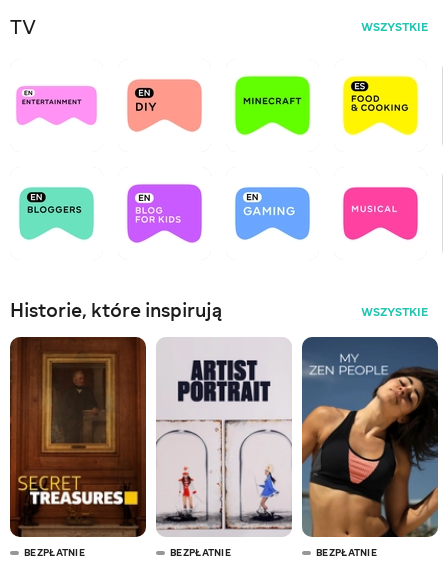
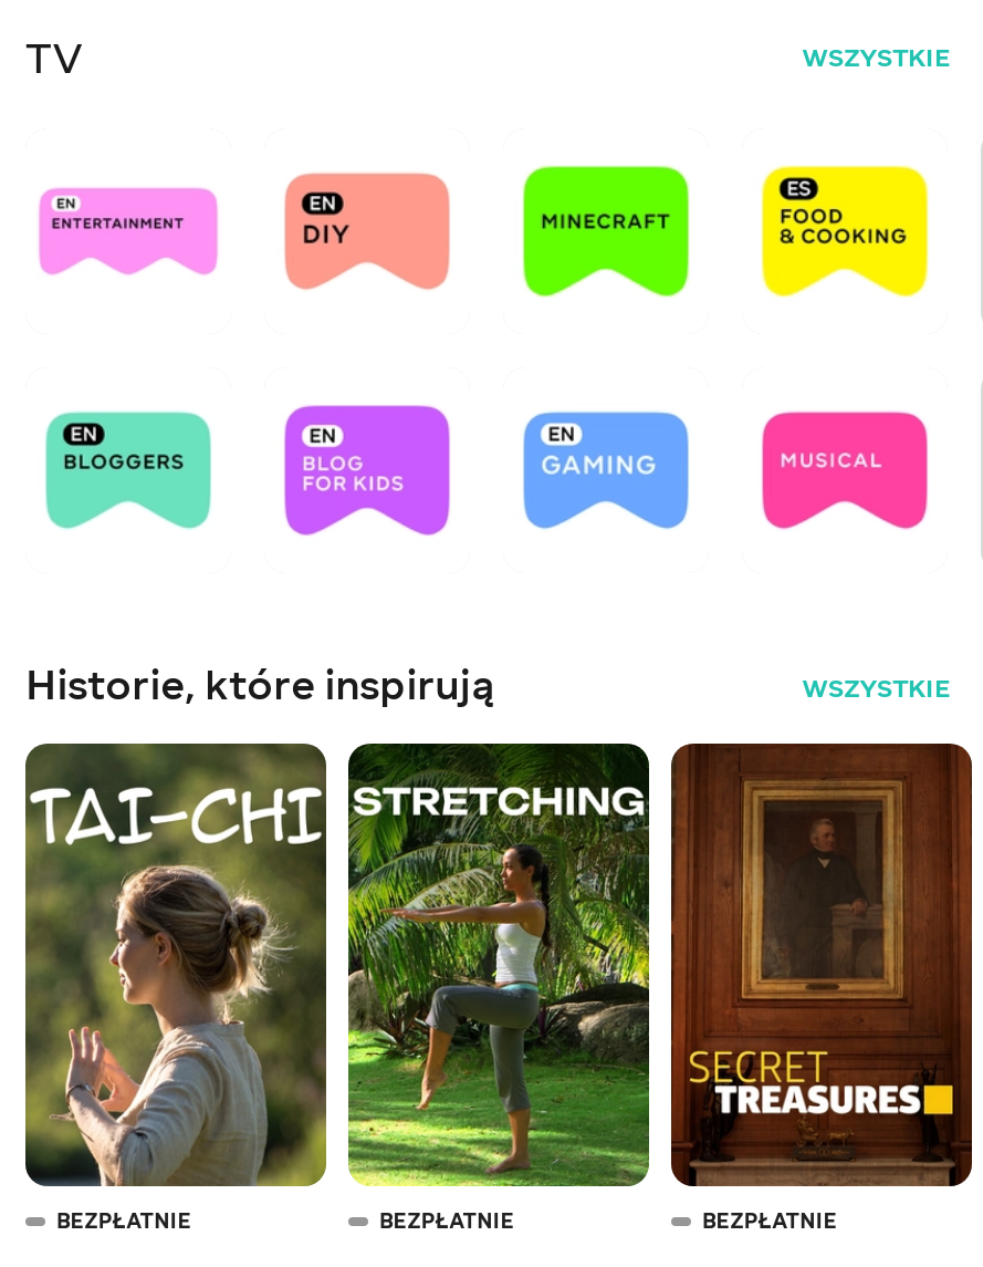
[9,337,147,537] [image] -> [23,744,328,1186] [image]
[156,337,292,537] [image] -> [346,741,651,1188] [image]
[301,337,439,538] [image] -> [669,744,974,1188] [image]

